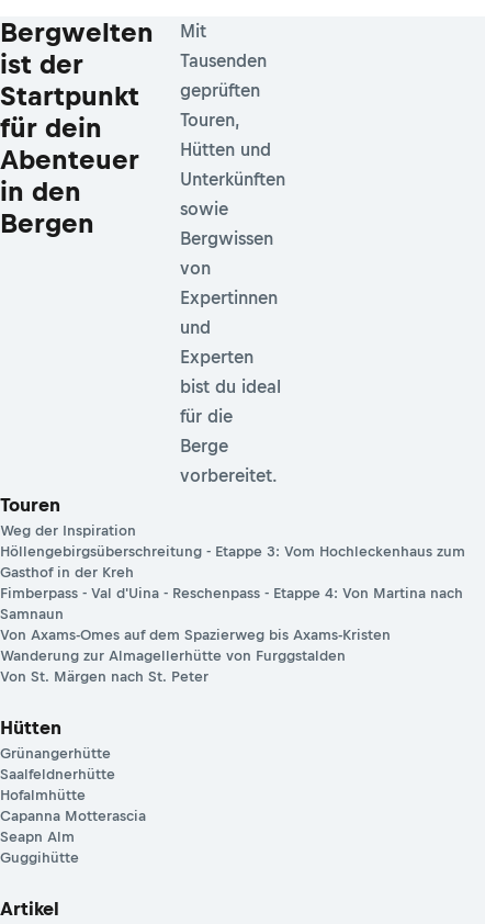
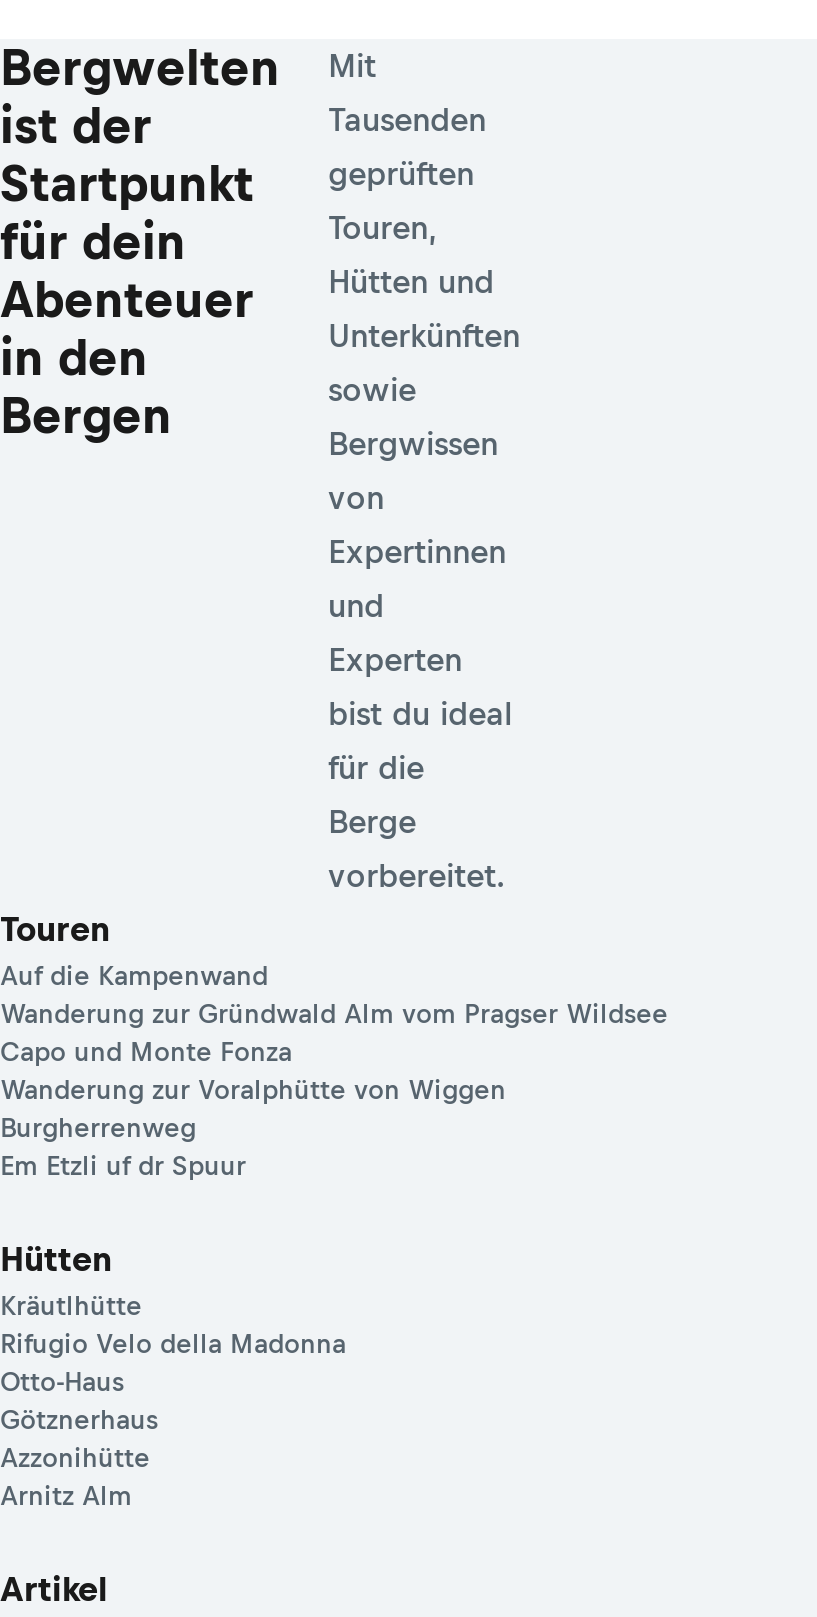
[0,523,465,685] Weg der Inspiration | Höllengebirgsüberschreitung - Etappe 3: Vom Hochleckenhaus zum | Gasthof in der Kreh | Fimberpass - Val d'Uina - Reschenpass - Etappe 4: Von Martina nach | Samnaun | Von Axams-Omes auf dem Spazierweg bis Axams-Kristen | Wanderung zur Almagellerhütte von Furggstalden | Von St. Märgen nach St. Peter -> [0,962,668,1182] Auf die Kampenwand | Wanderung zur Gründwald Alm vom Pragser Wildsee | Capo und Monte Fonza | Wanderung zur Voralphütte von Wiggen | Burgherrenweg | Em Etzli uf dr Spuur
[0,745,146,866] Grünangerhütte | Saalfeldnerhütte | Hofalmhütte | Capanna Motterascia | Seapn Alm | Guggihütte -> [0,1292,346,1512] Kräutlhütte | Rifugio Velo della Madonna | Otto-Haus | Götznerhaus | Azzonihütte | Arnitz Alm

